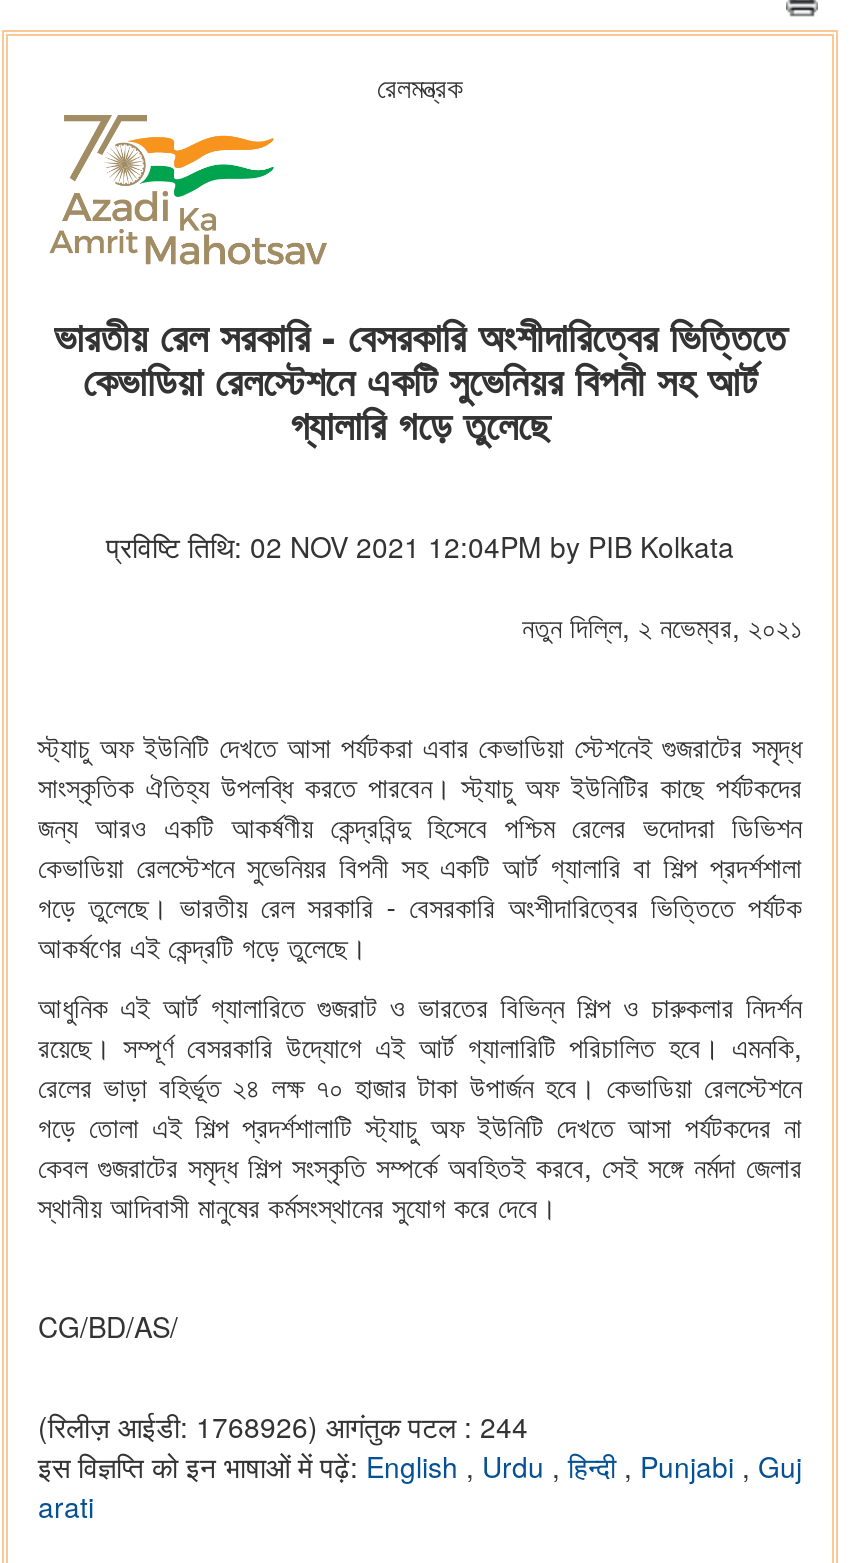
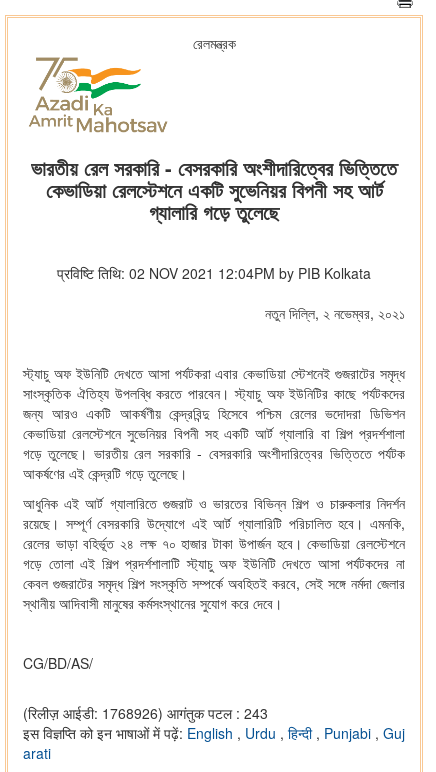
[38,1407,528,1447] (रिलीज़ आईडी: 1768926) आगंतुक पटल : 244 -> [23,703,268,723] (रिलीज़ आईडी: 1768926) आगंतुक पटल : 243

